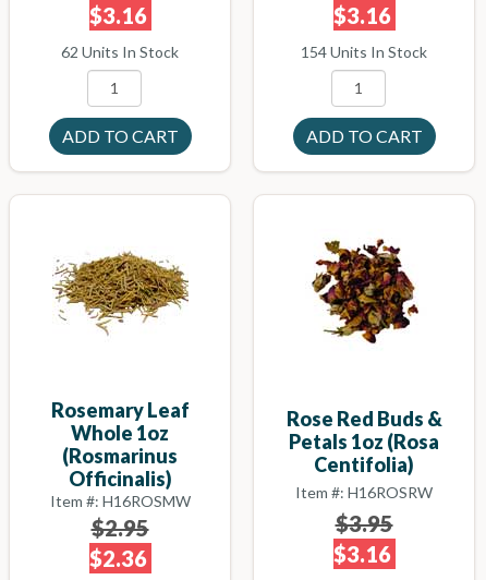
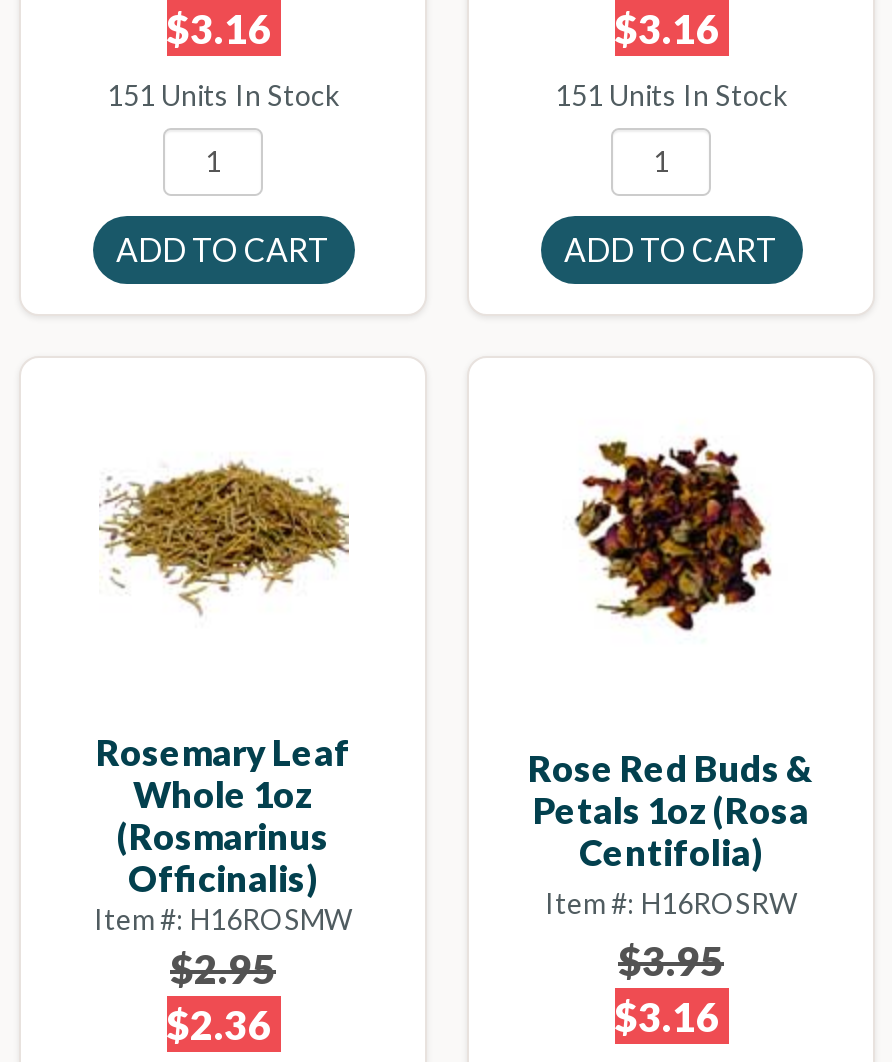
[61,43,179,61] 62 Units In Stock -> [107,78,339,112] 151 Units In Stock
[301,43,427,61] 154 Units In Stock -> [555,78,787,112] 151 Units In Stock

